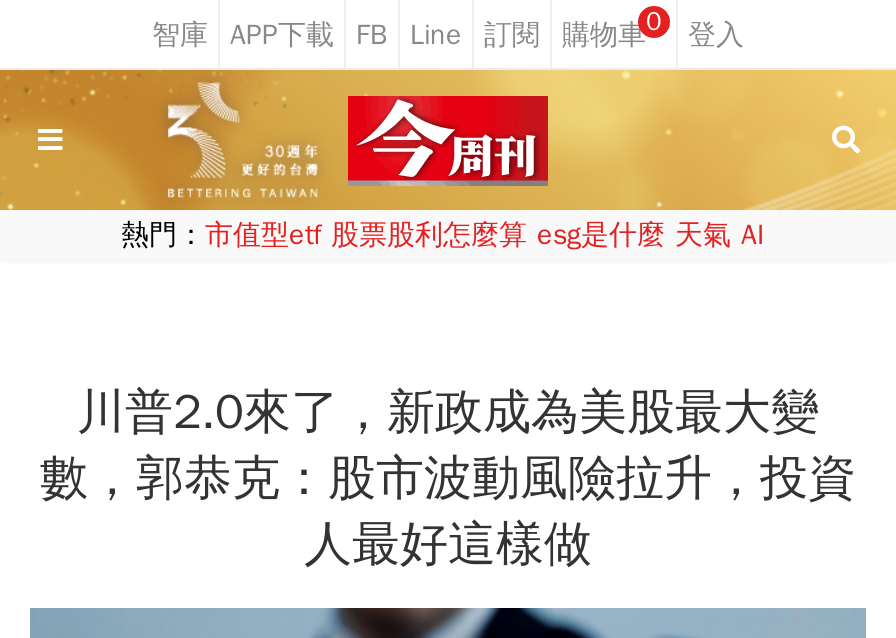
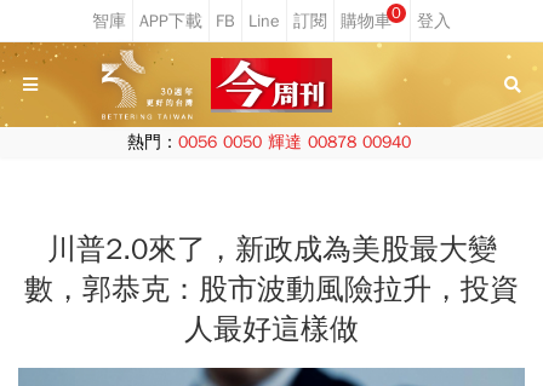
[121,218,765,252] 熱門：市值型etf 股票股利怎麼算 esg是什麼 天氣 AI -> [127,132,410,152] 熱門：0056 0050 輝達 00878 00940

